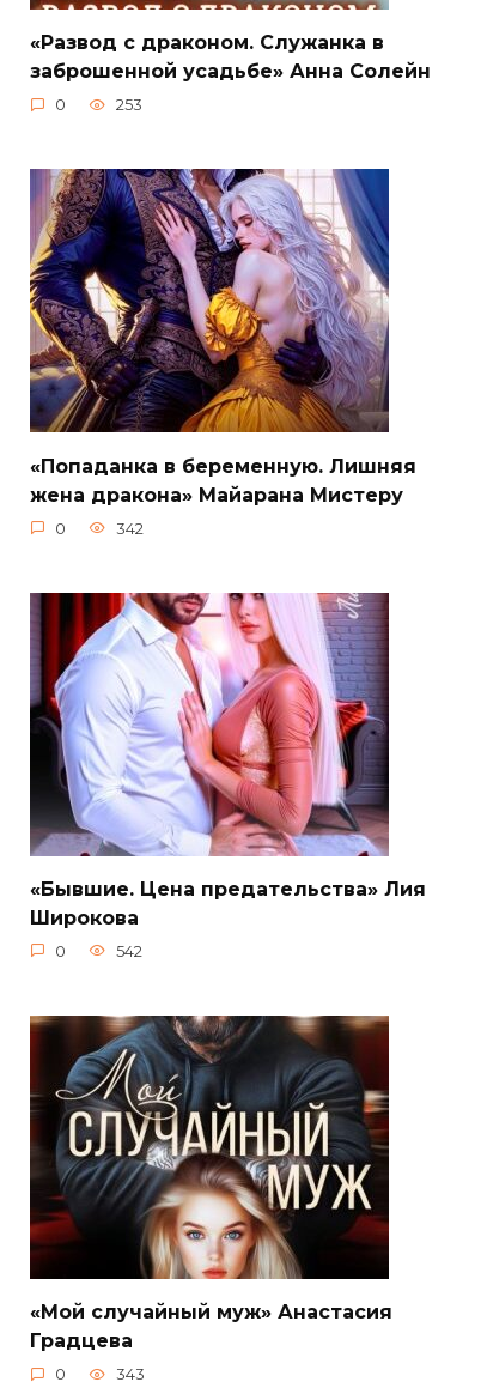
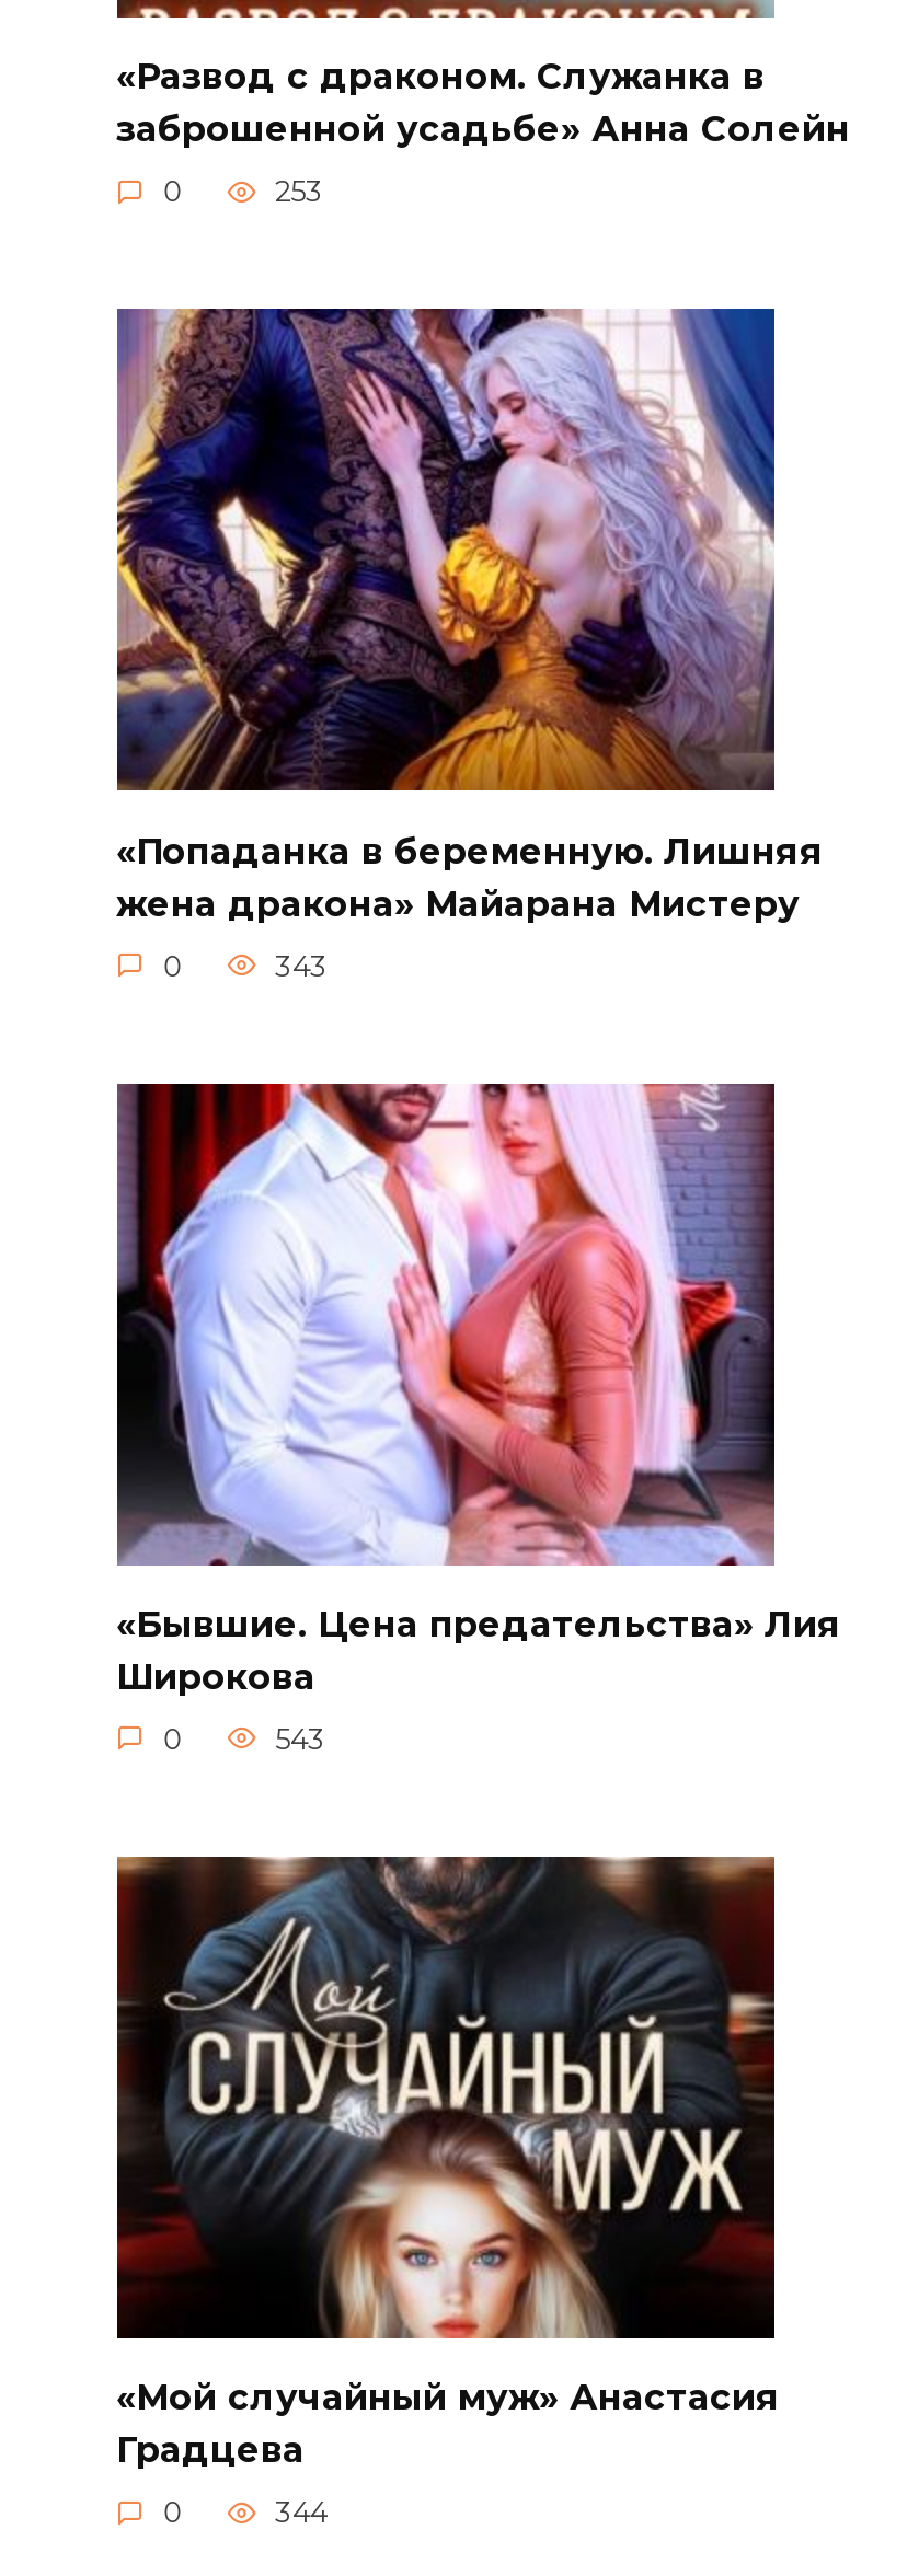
[116,519,144,537] 342 -> [275,950,328,982] 343
[116,942,142,960] 542 -> [275,1723,325,1756] 543
[116,1365,145,1383] 343 -> [275,2496,328,2529] 344

